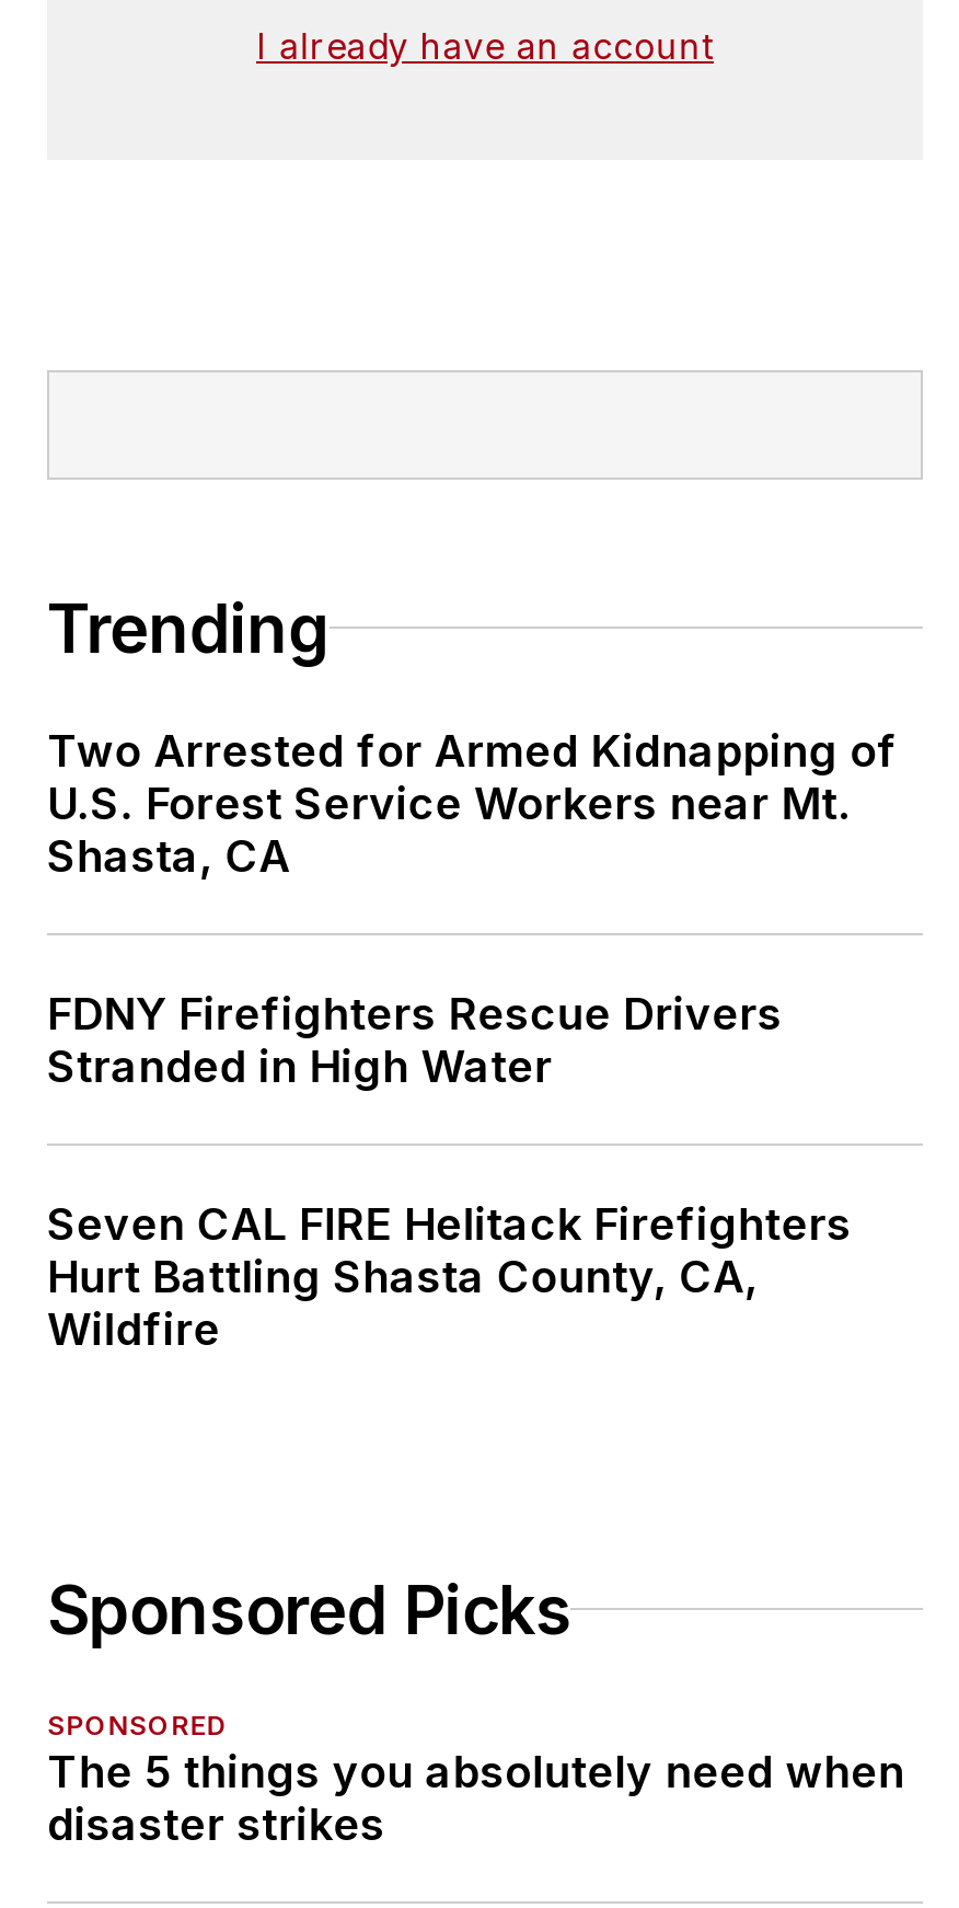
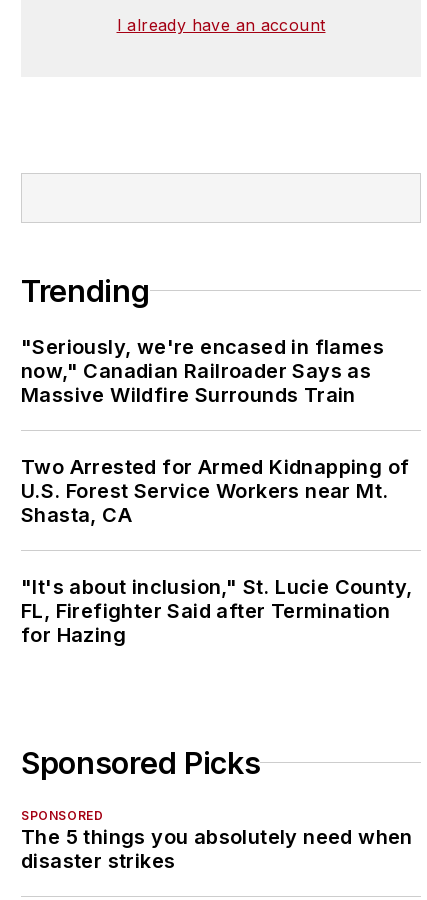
none -> [21,335,384,407] "Seriously, we're encased in flames | now," Canadian Railroader Says as | Massive Wildfire Surrounds Train
moved [47,724,897,882] -> [21,455,409,527]: Two Arrested for Armed Kidnapping of | U.S. Forest Service Workers near Mt. | Shasta, CA
[47,987,851,1355] FDNY Firefighters Rescue Drivers | Stranded in High Water | Seven CAL FIRE Helitack Firefighters | Hurt Battling Shasta County, CA, | Wildfire -> [21,575,412,647] "It's about inclusion," St. Lucie County, | FL, Firefighter Said after Termination | for Hazing

